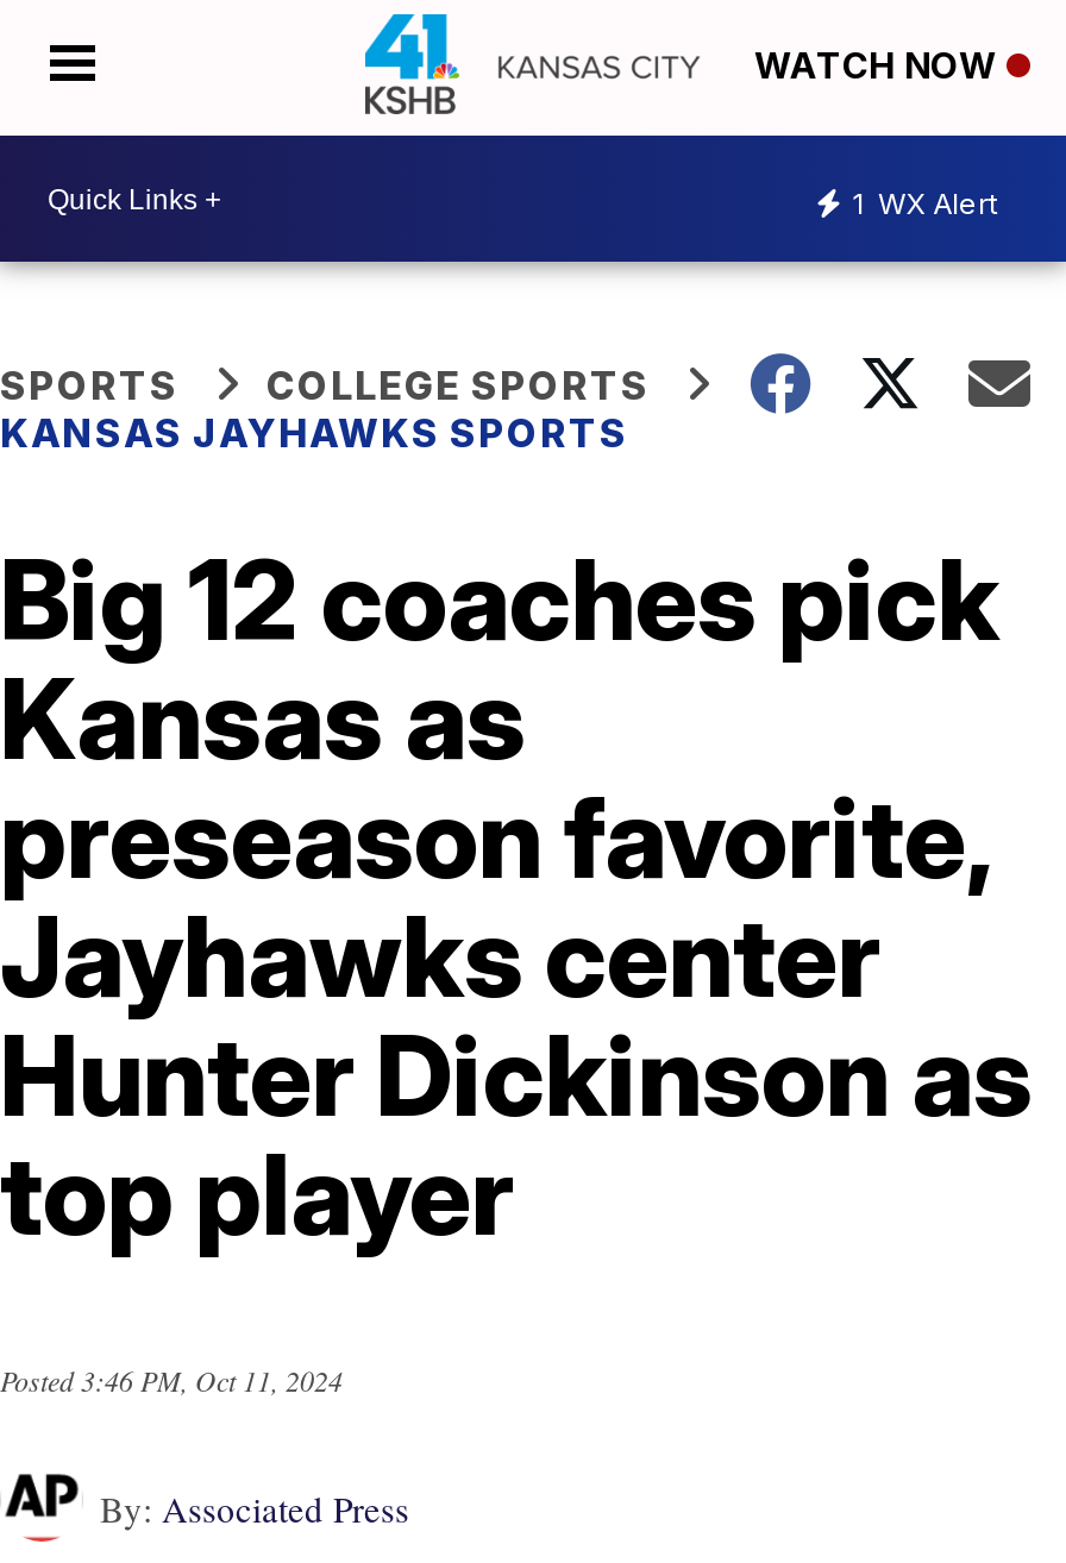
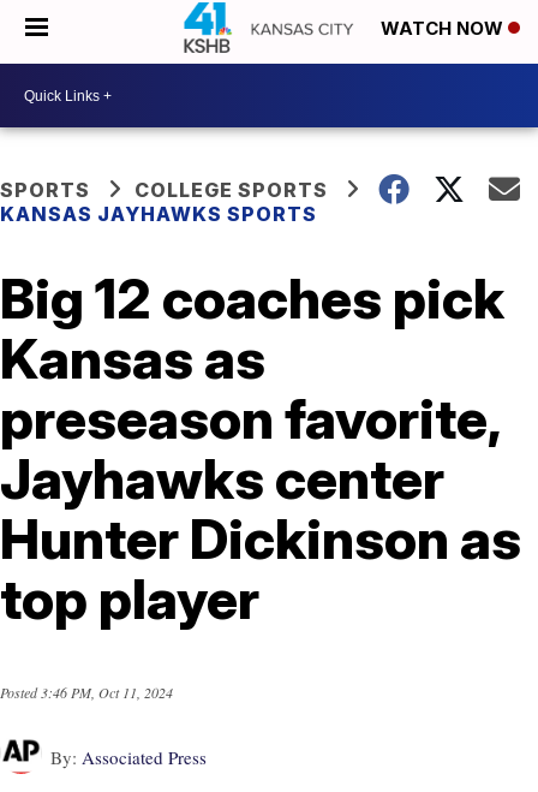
[852,184,997,220] 1 WX Alert -> none

